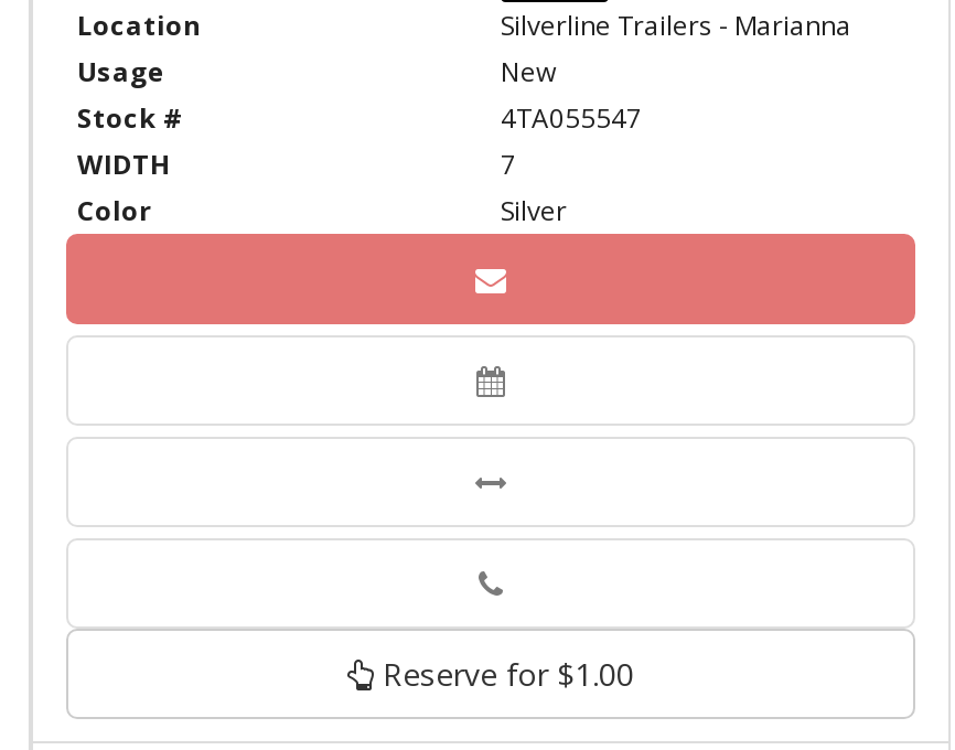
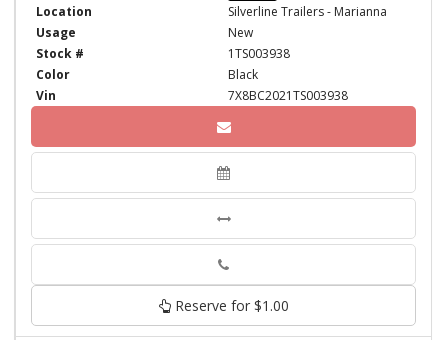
[77,100,642,184] 4TA055547 | WIDTH | 7 -> [228,45,290,62] 1TS003938
moved [77,193,152,230] -> [36,66,70,83]: Color
[501,193,567,230] Silver -> [36,66,348,104] Black | Vin | 7X8BC2021TS003938

